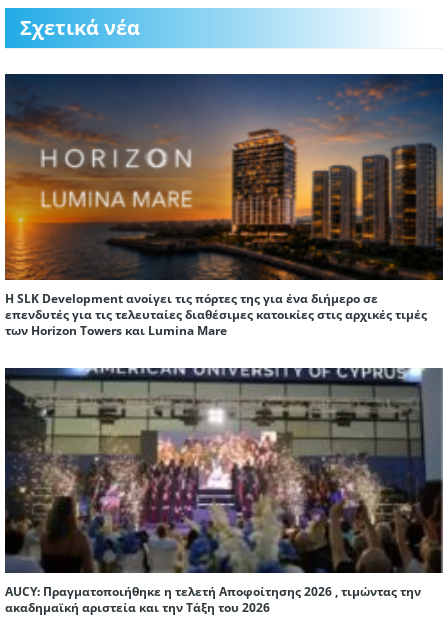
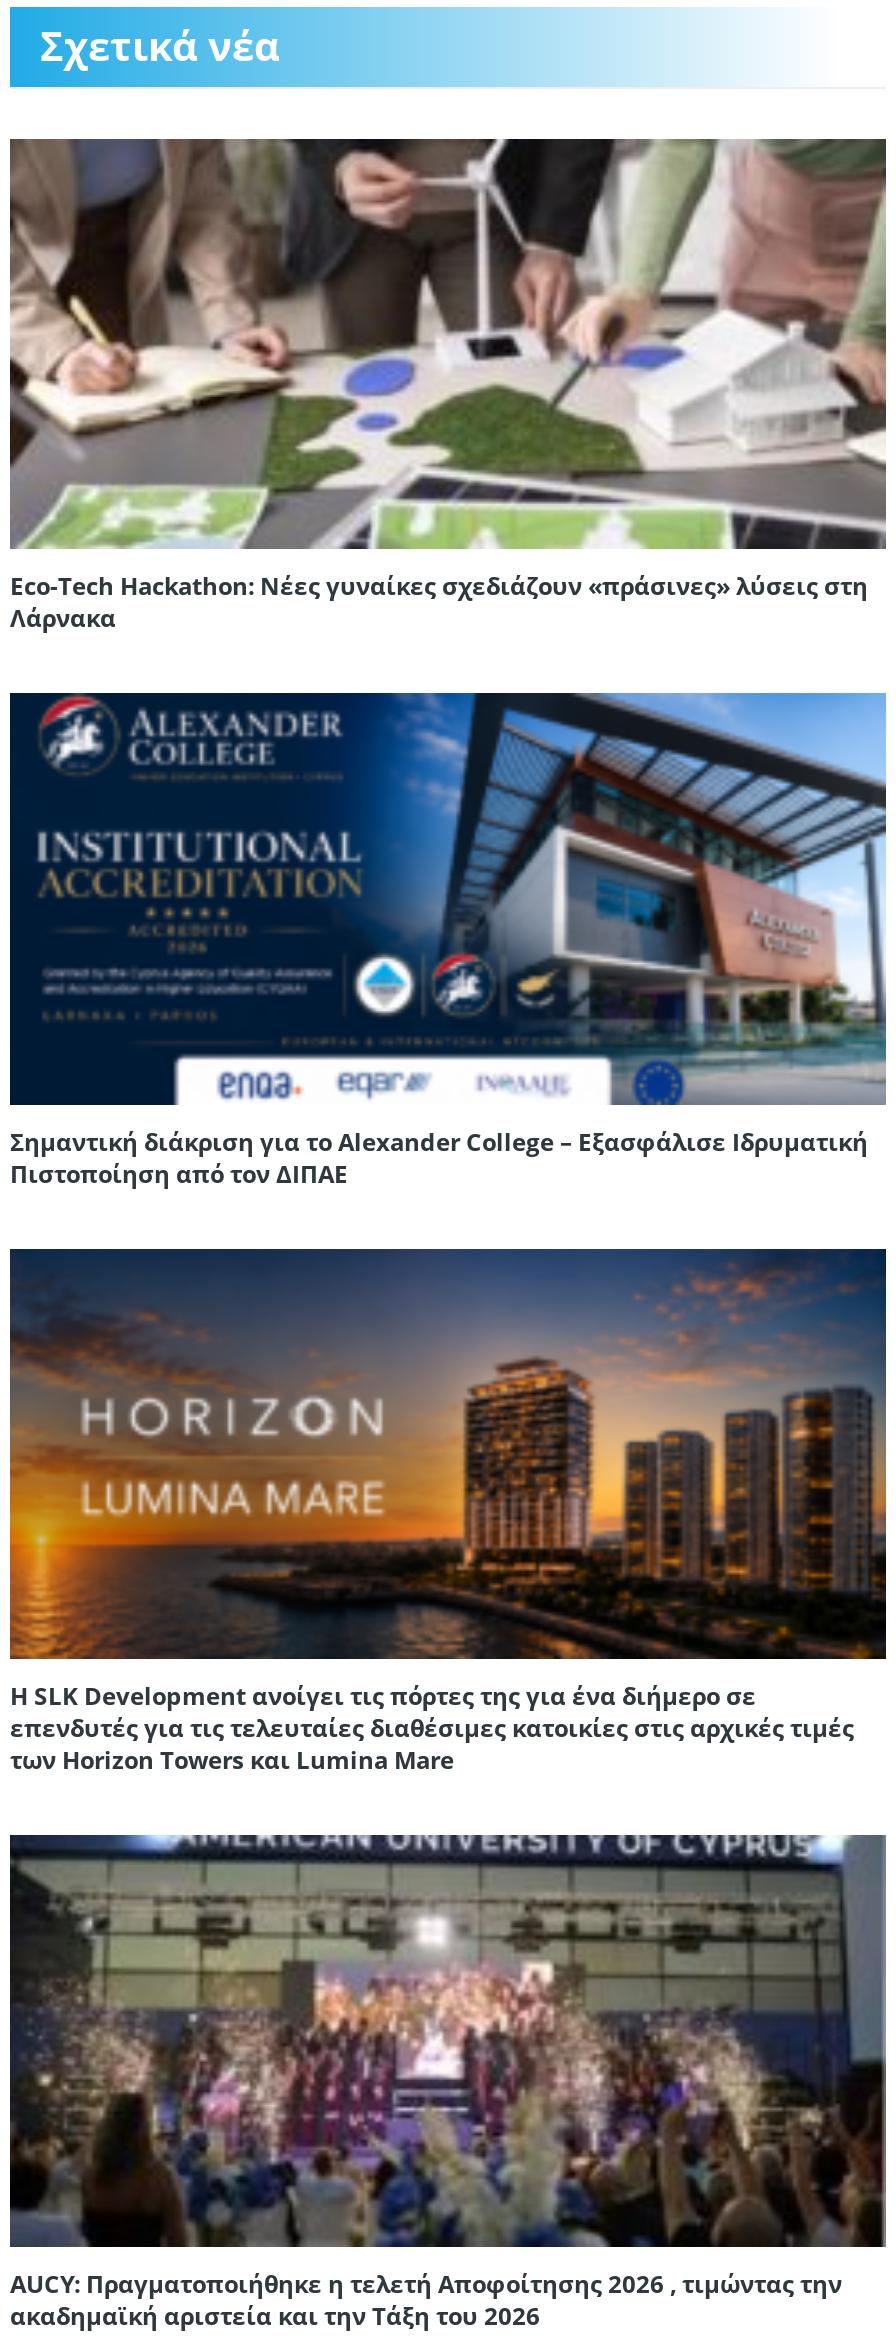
none -> [8,138,888,636] [image] | Eco-Tech Hackathon: Νέες γυναίκες σχεδιάζουν «πράσινες» λύσεις στη | Λάρνακα
none -> [8,690,888,1191] [image] | Σημαντική διάκριση για το Alexander College – Εξασφάλισε Ιδρυματική | Πιστοποίηση από τον ΔΙΠΑΕ

